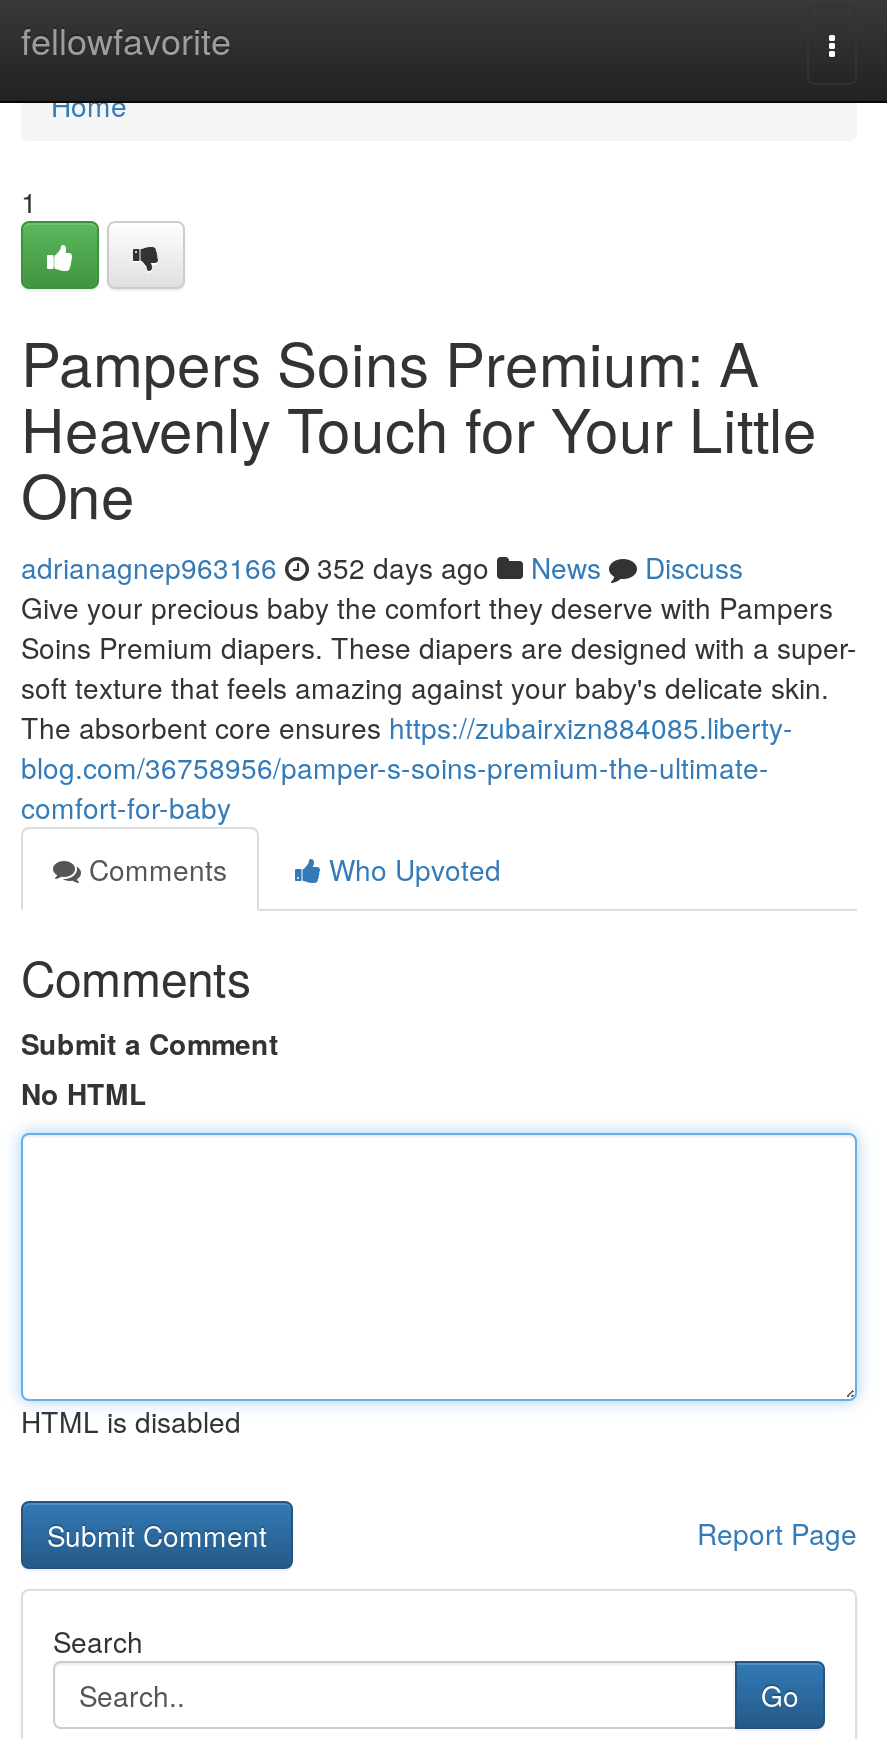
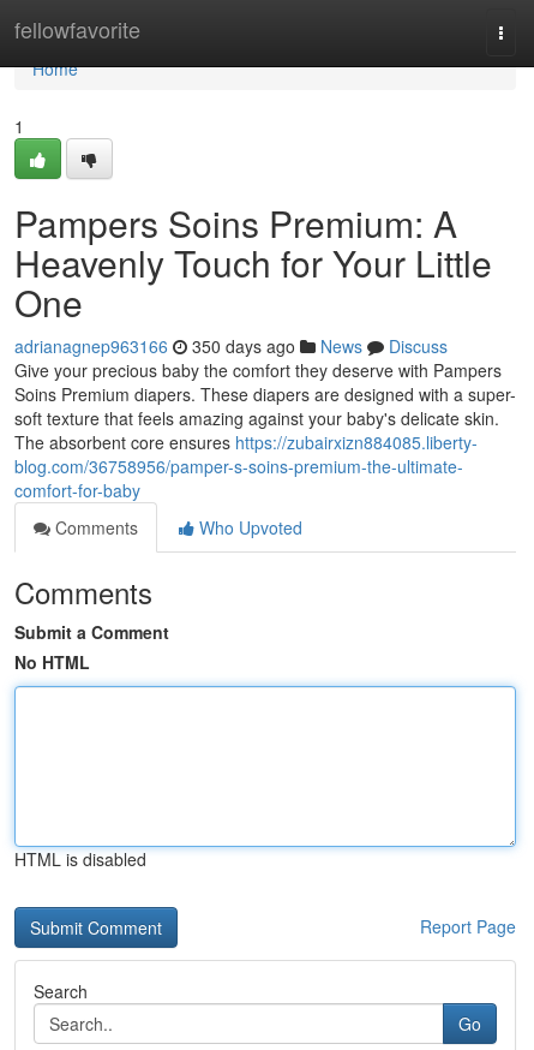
[21,547,743,587] adrianagnep963166 352 days ago News Discuss -> [14,334,448,358] adrianagnep963166 350 days ago News Discuss

